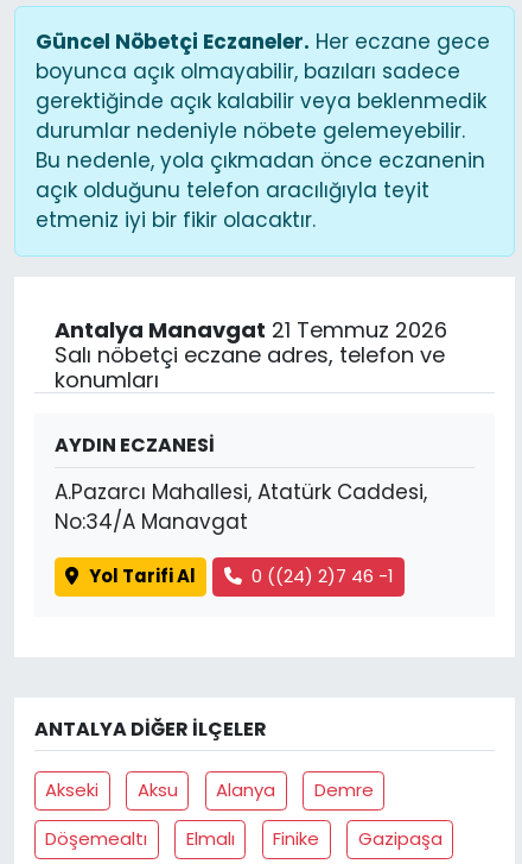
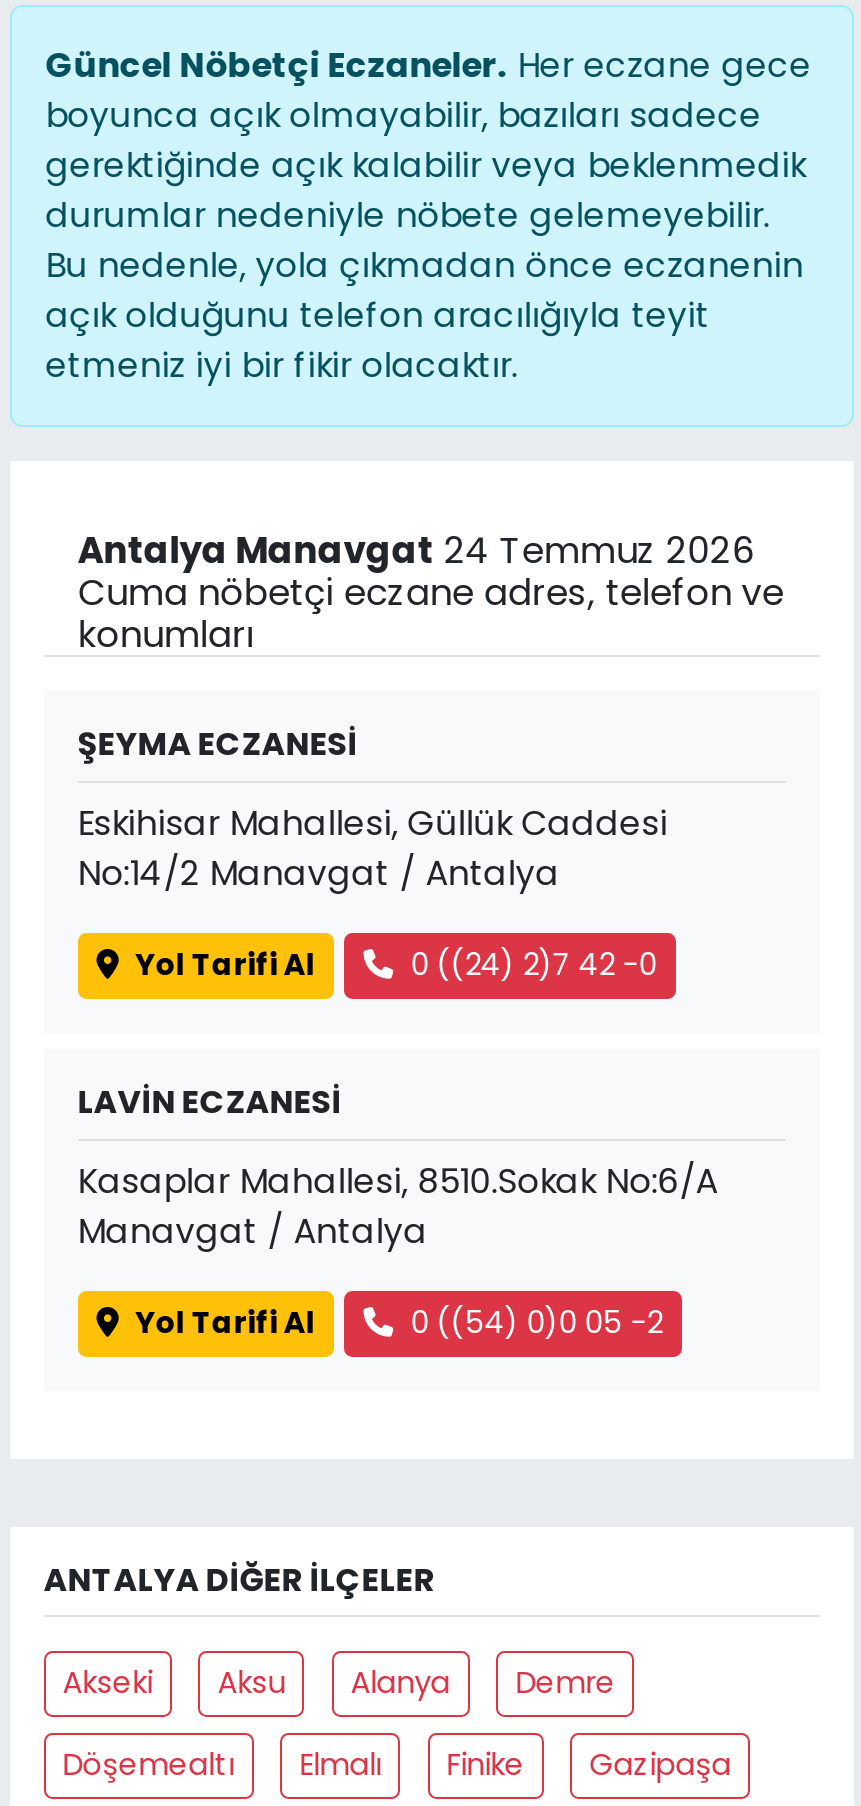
[54,315,447,345] Antalya Manavgat 21 Temmuz 2026 -> [78,525,754,575] Antalya Manavgat 24 Temmuz 2026
[54,340,445,370] Salı nöbetçi eczane adres, telefon ve -> [78,567,784,617] Cuma nöbetçi eczane adres, telefon ve
[54,432,214,459] AYDIN ECZANESİ -> [78,721,358,767] ŞEYMA ECZANESİ
[54,478,427,536] A.Pazarcı Mahallesi, Atatürk Caddesi, | No:34/A Manavgat -> [78,799,668,897] Eskihisar Mahallesi, Güllük Caddesi | No:14/2 Manavgat / Antalya
[252,564,393,589] 0 ((24) 2)7 46 -1 -> [78,944,718,1344] 0 ((24) 2)7 42 -0 | LAVİN ECZANESİ | Kasaplar Mahallesi, 8510.Sokak No:6/A | Manavgat / Antalya | Yol Tarifi Al | 0 ((54) 0)0 05 -2

